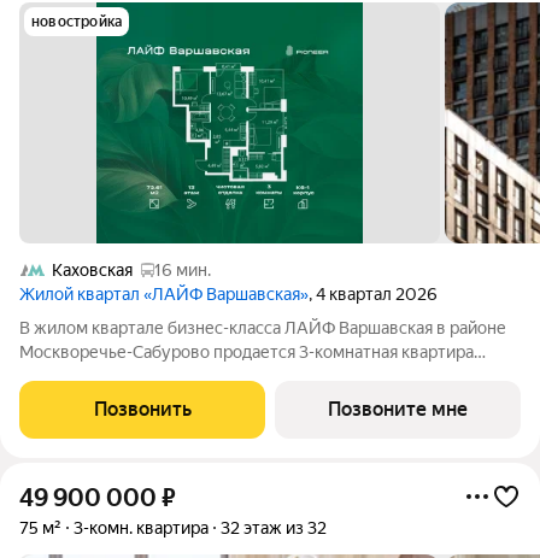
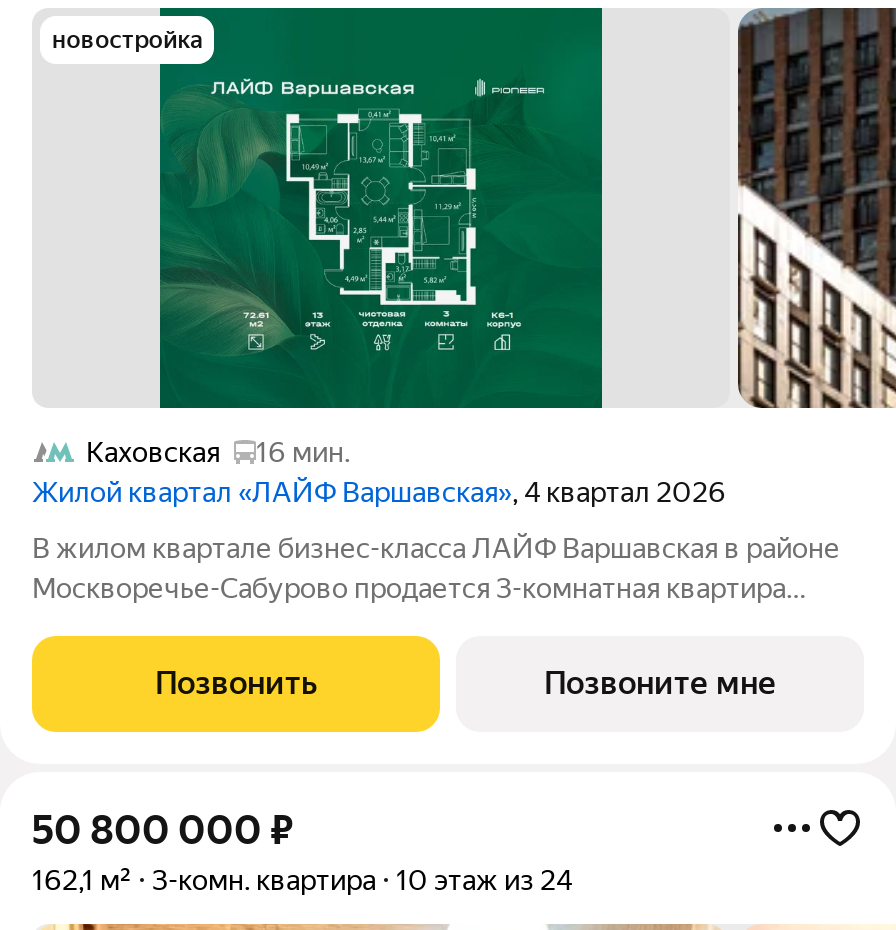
[19,484,176,512] 49 900 000 ₽ -> [32,806,294,854] 50 800 000 ₽
[19,518,61,538] 75 м² -> [32,864,132,896] 162,1 м²
[221,518,327,538] 32 этаж из 32 -> [396,864,572,896] 10 этаж из 24

